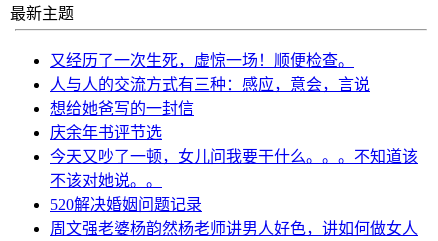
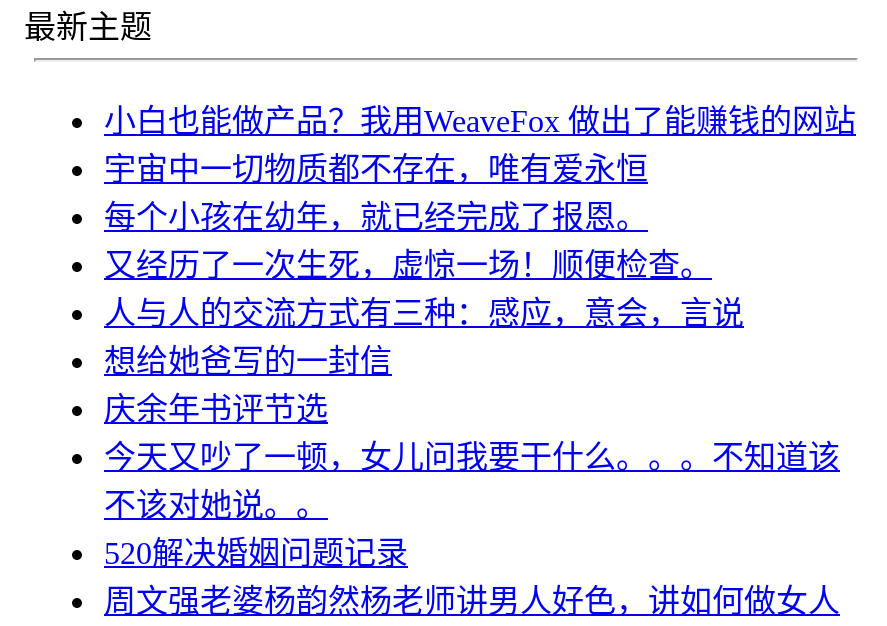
none -> [104,104,856,234] 小白也能做产品？我用WeaveFox 做出了能赚钱的网站 | 宇宙中一切物质都不存在，唯有爱永恒 | 每个小孩在幼年，就已经完成了报恩。

